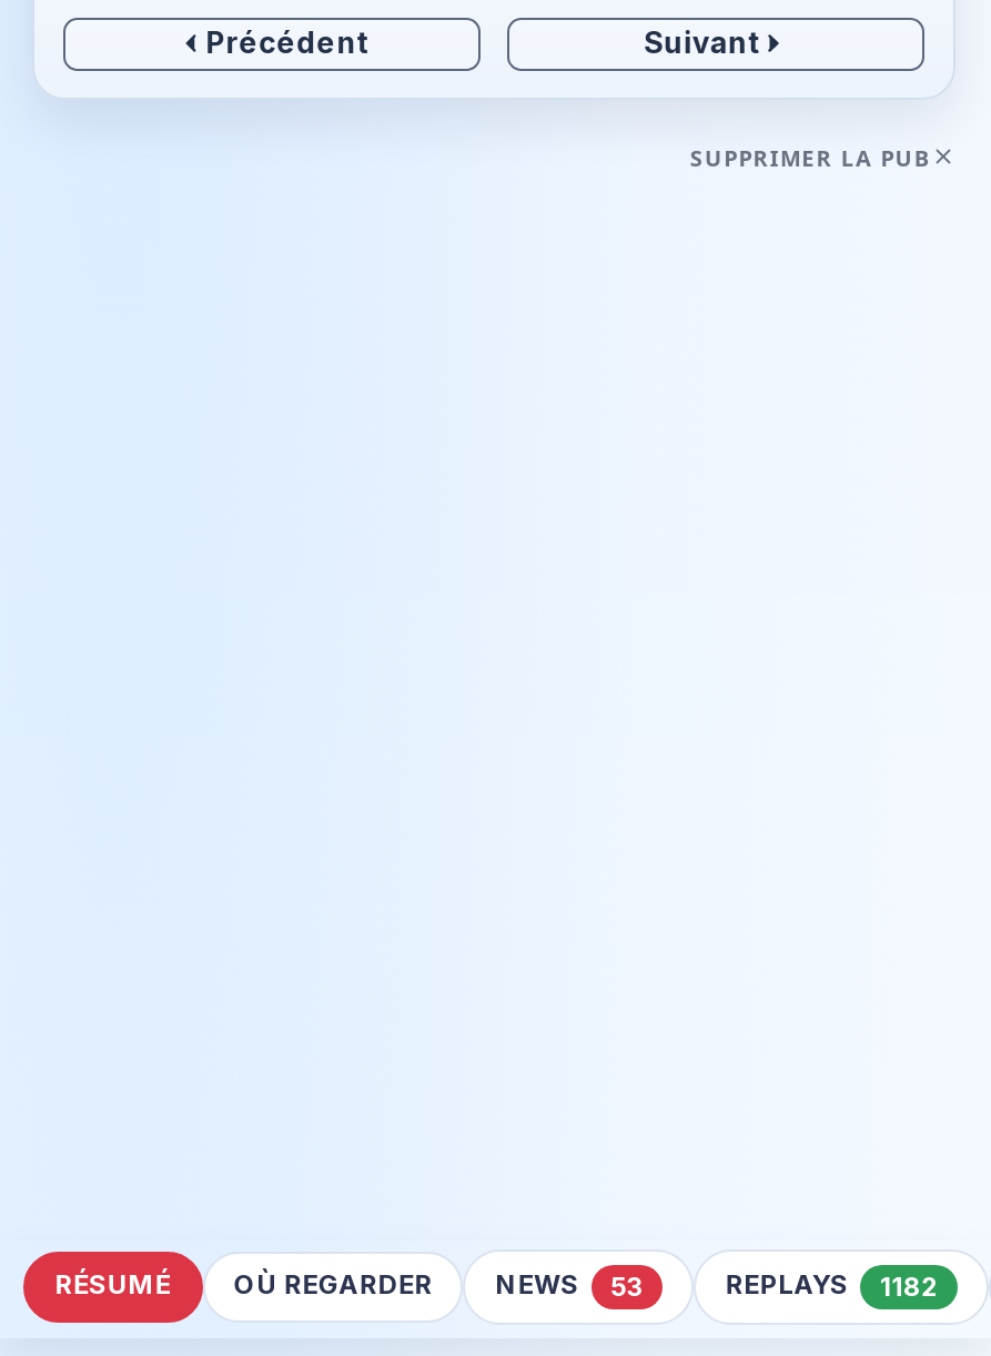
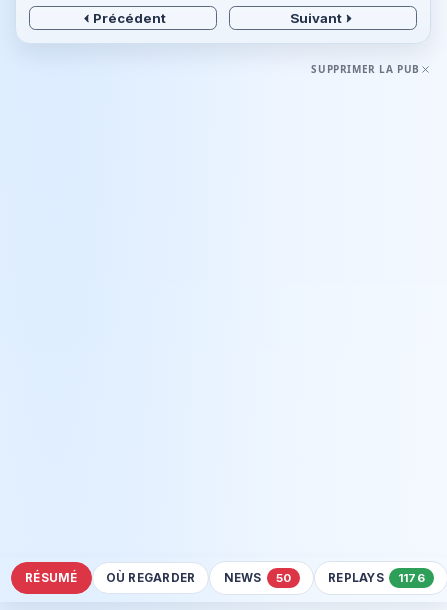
[495,1270,643,1302] NEWS 53 -> [223,571,291,585] NEWS 50
[725,1270,938,1302] REPLAYS 1182 -> [328,571,425,585] REPLAYS 1176

